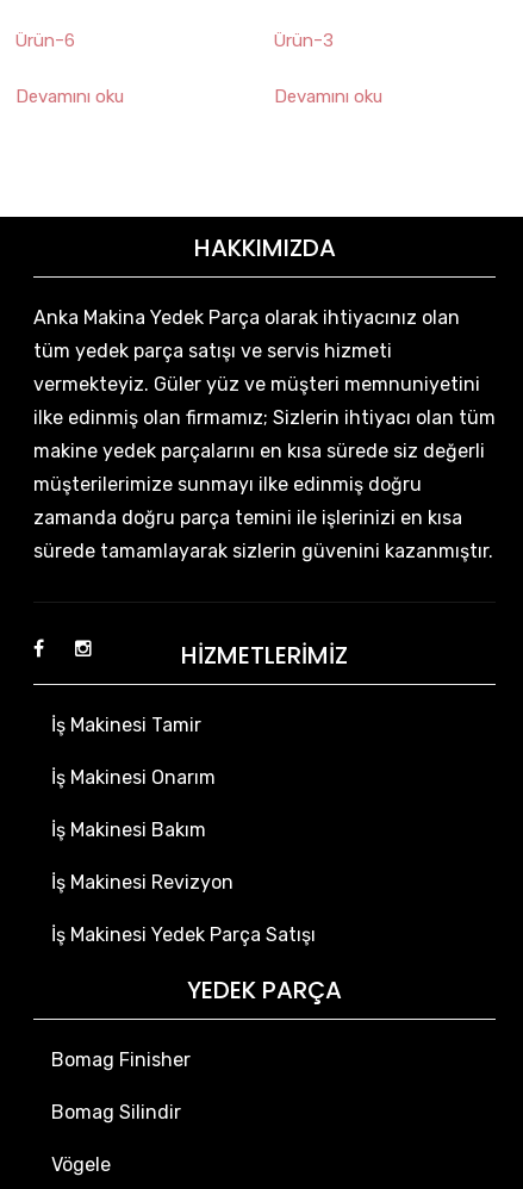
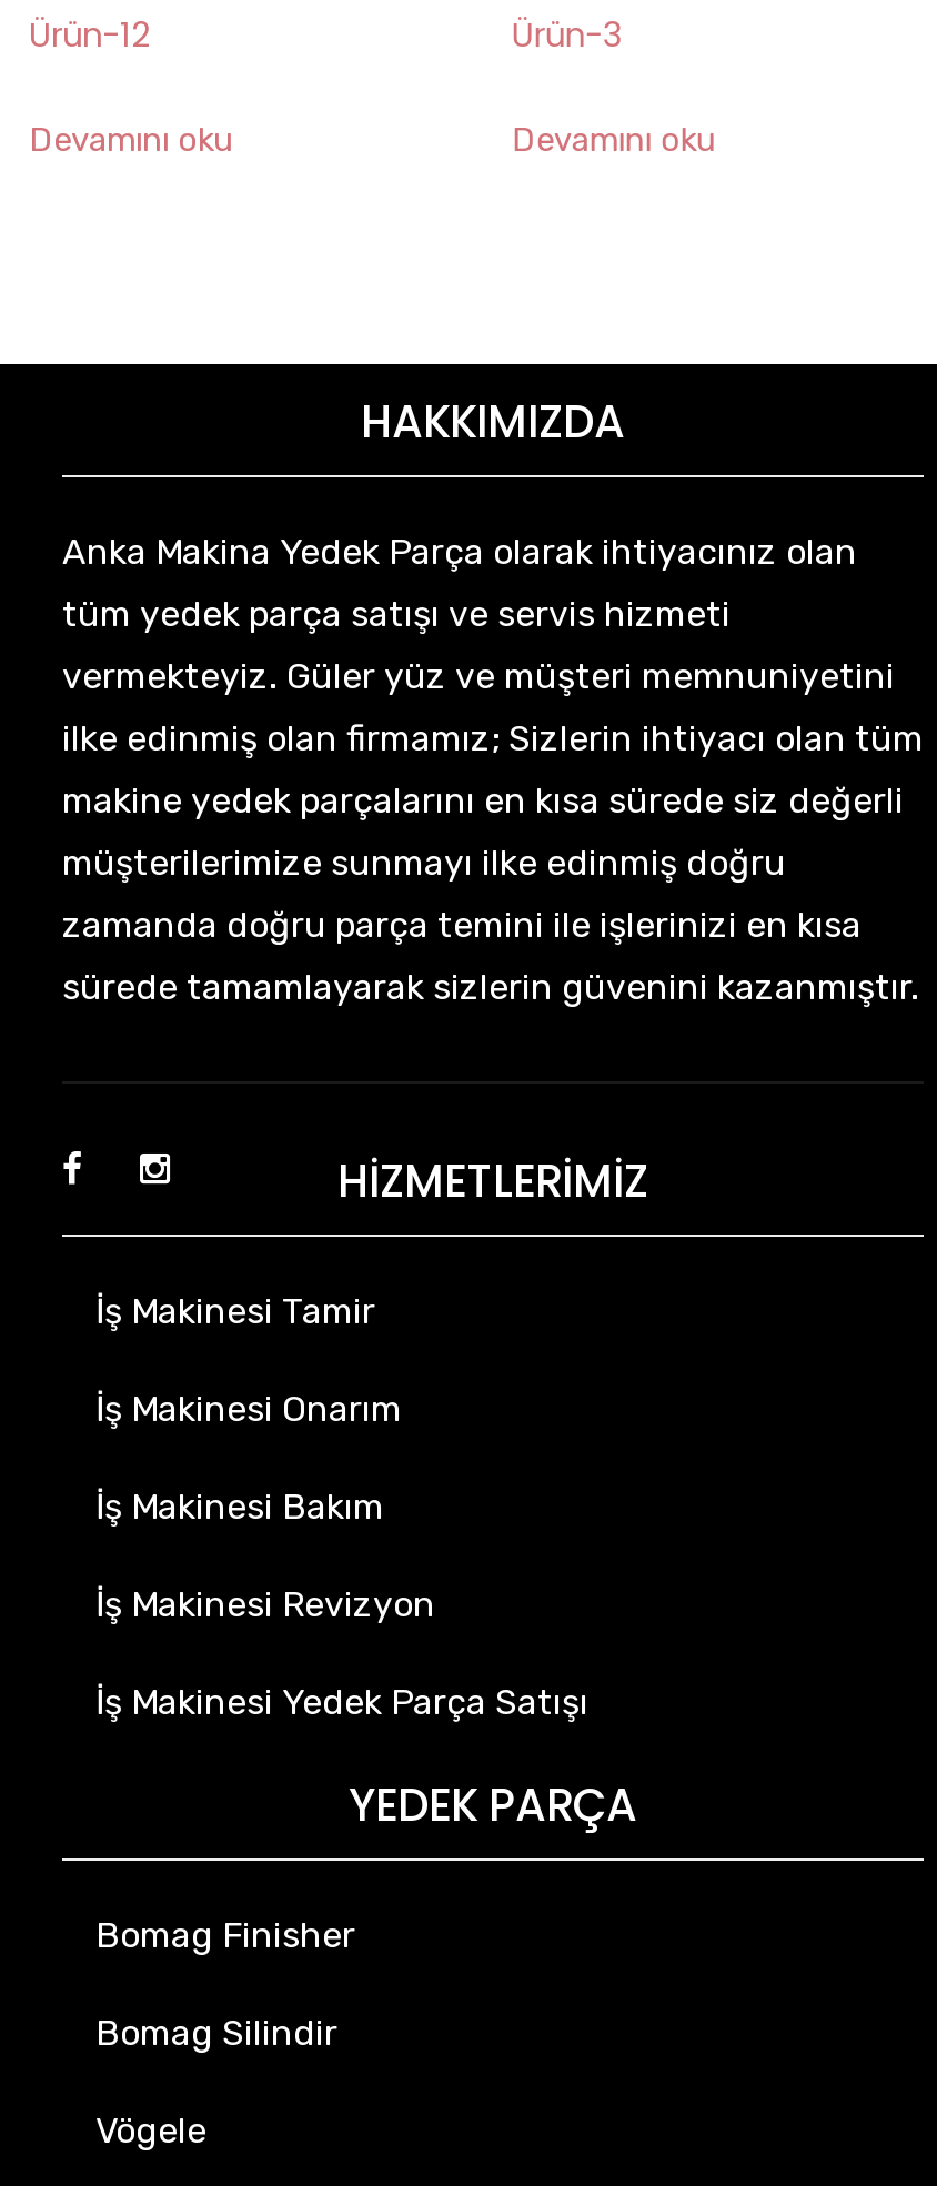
[15,27,75,52] Ürün-6 -> [29,11,149,58] Ürün-12

